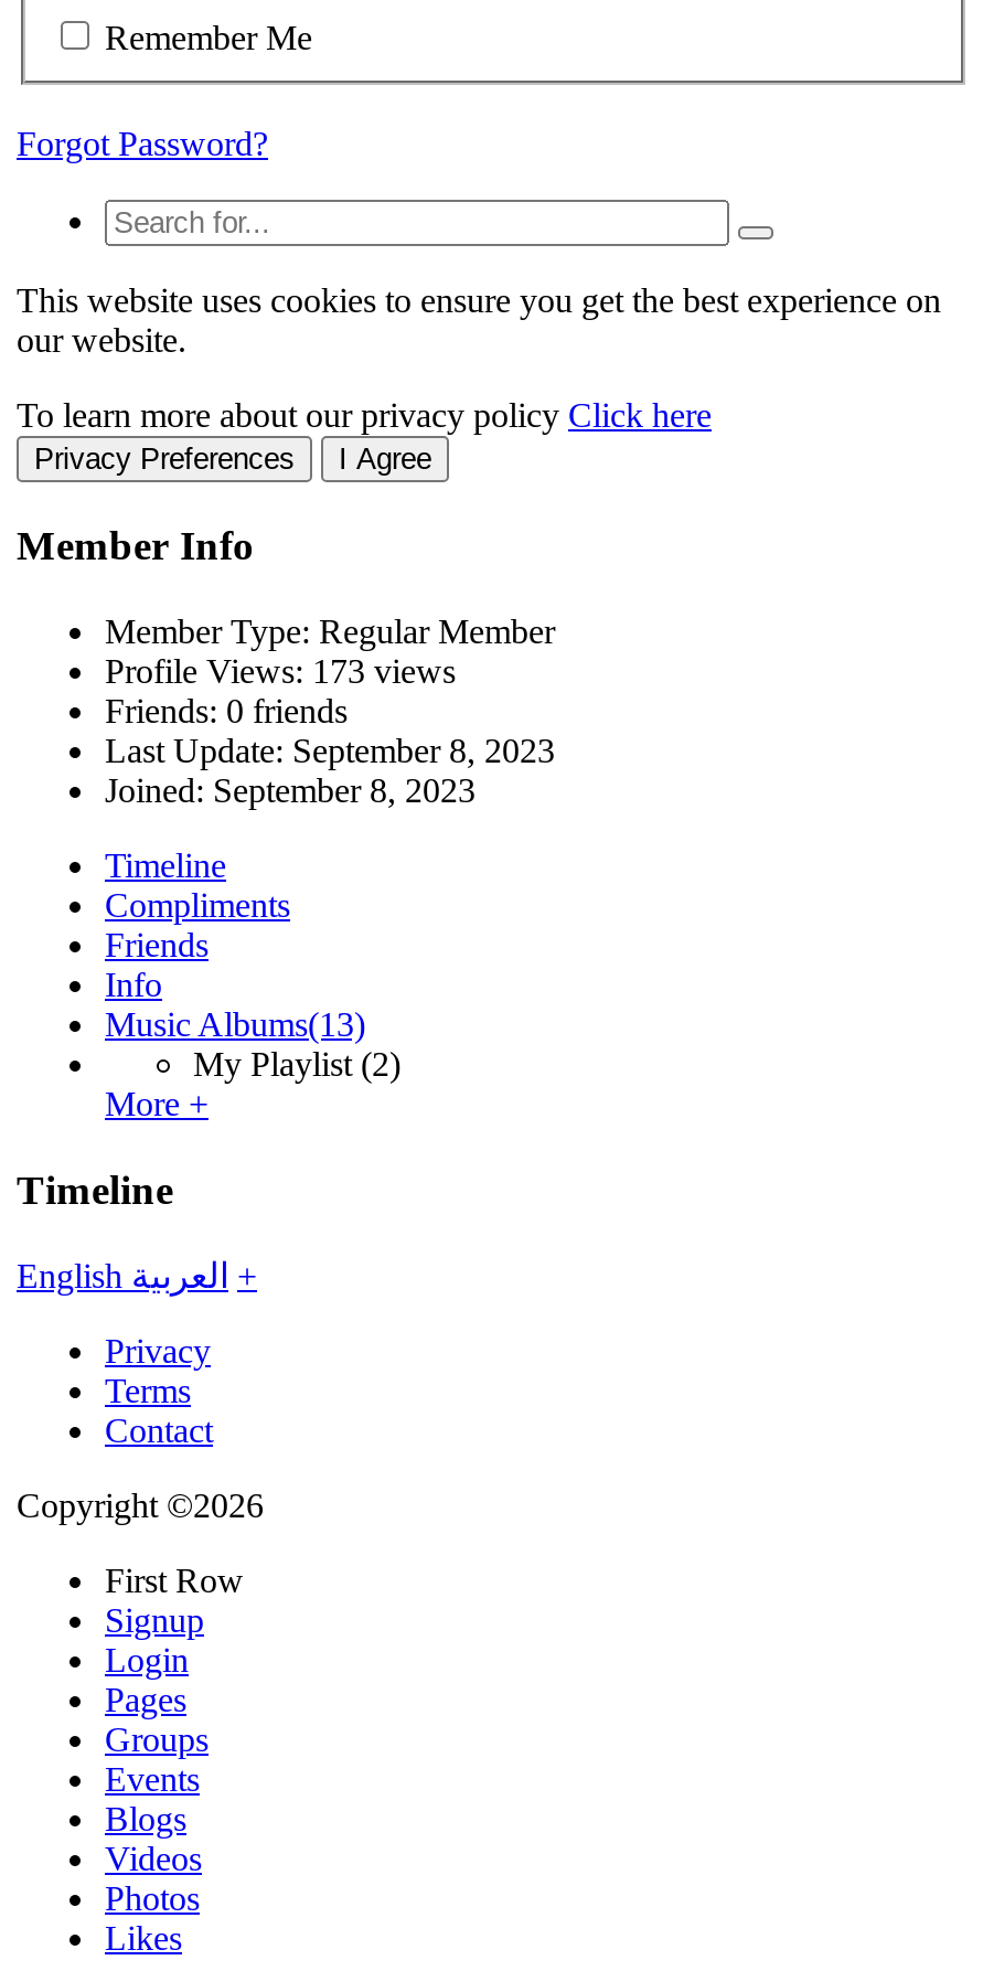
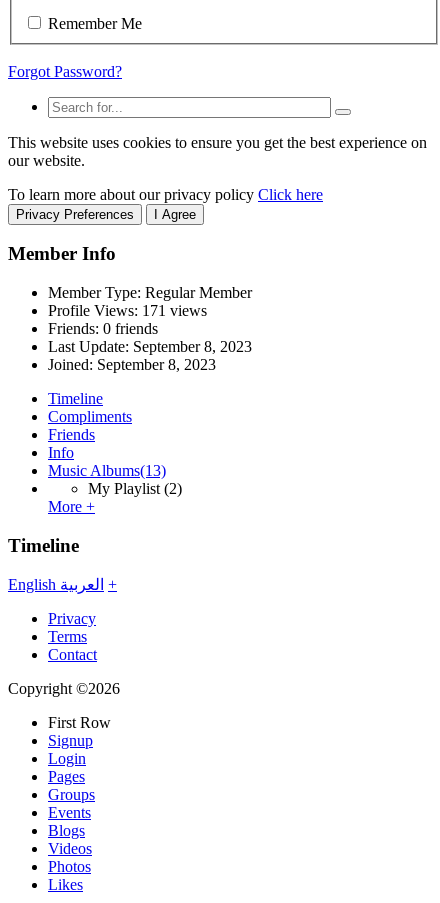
[105,652,456,690] Profile Views: 173 views -> [48,302,207,319] Profile Views: 171 views

